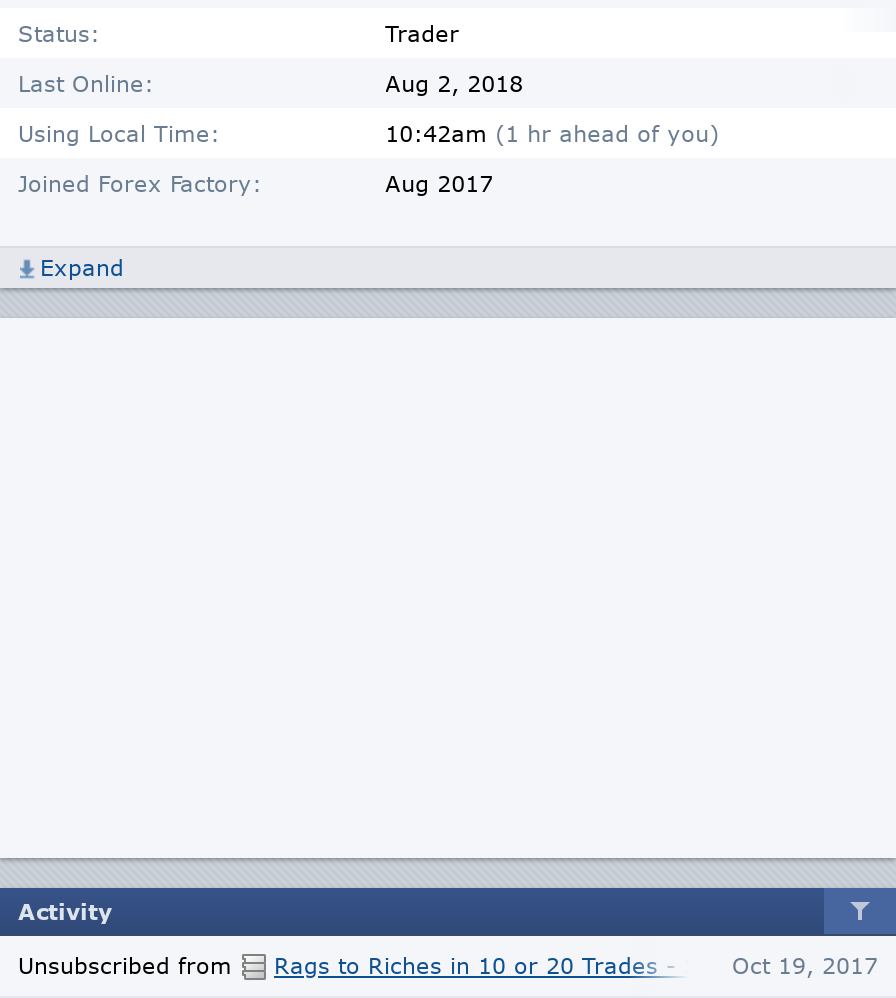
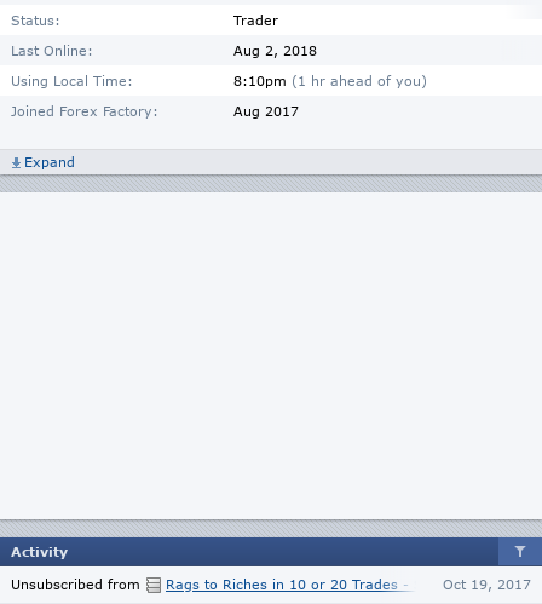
[385,120,719,146] 10:42am (1 hr ahead of you) -> [233,73,427,88] 8:10pm (1 hr ahead of you)

